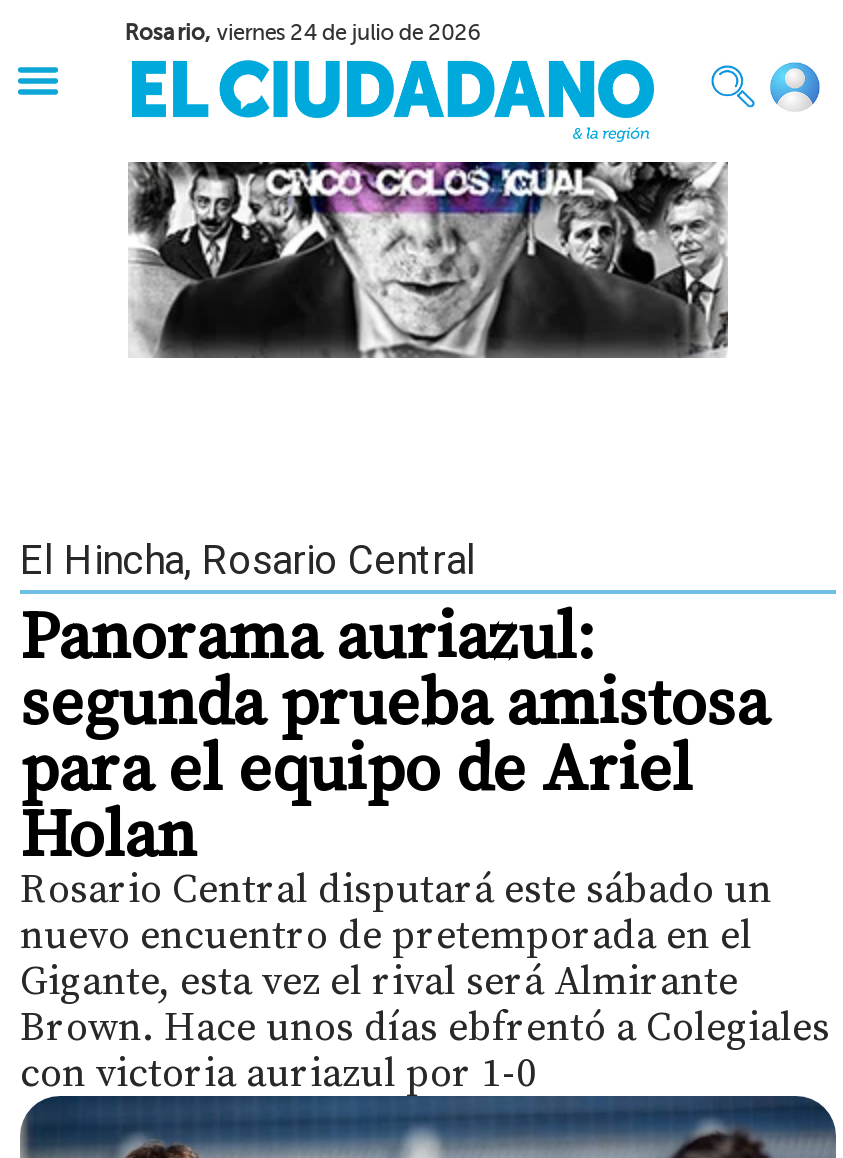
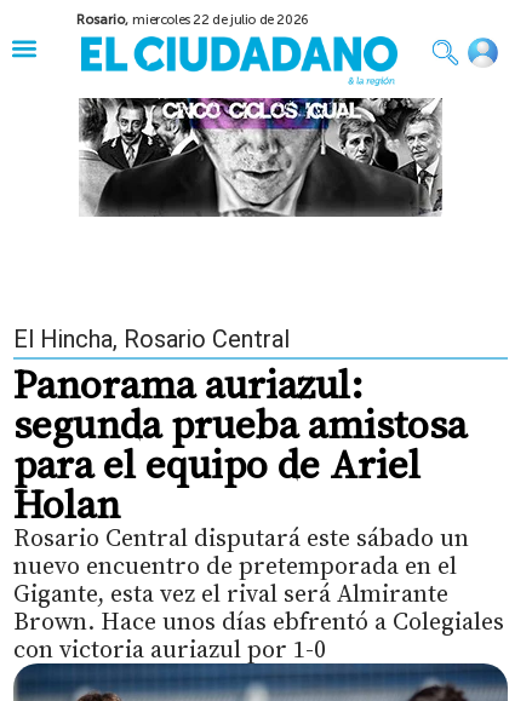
[125,20,481,46] Rosario, viernes 24 de julio de 2026 -> [77,12,309,28] Rosario, miercoles 22 de julio de 2026

